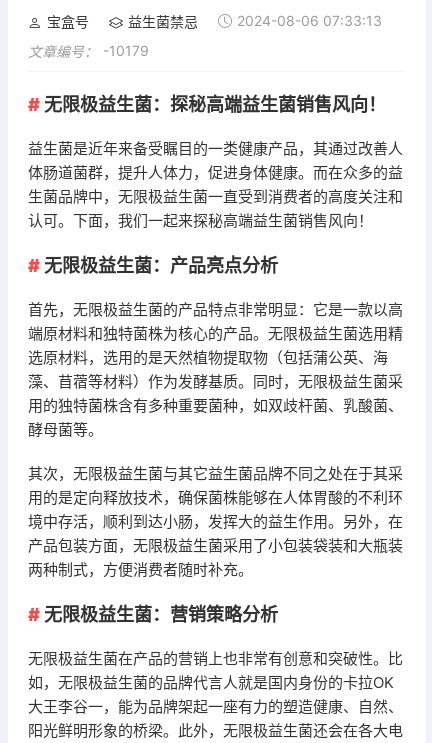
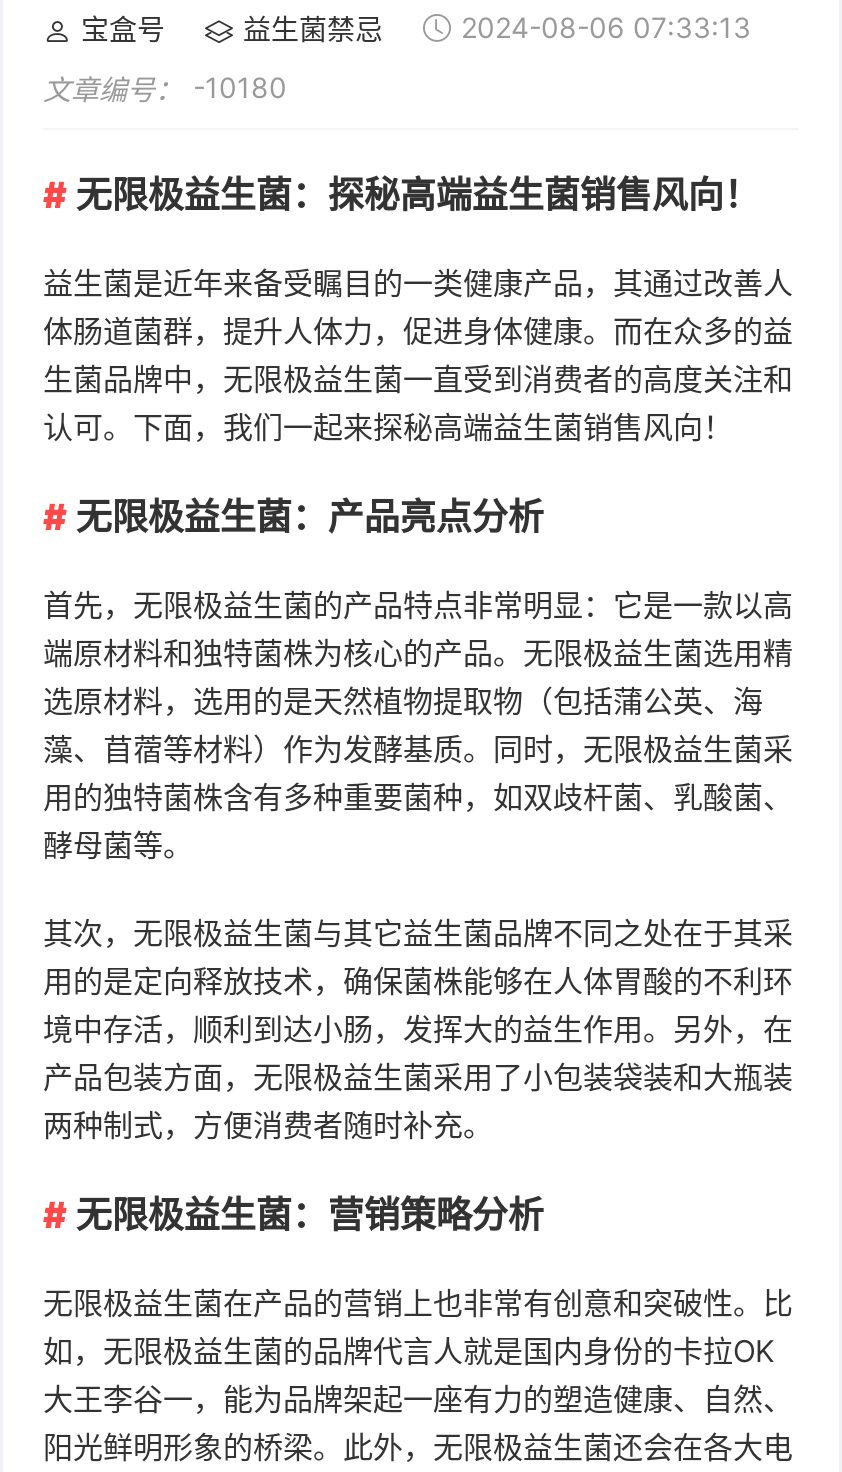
[28,42,149,60] 文章编号： -10179 -> [43,71,287,106] 文章编号： -10180

